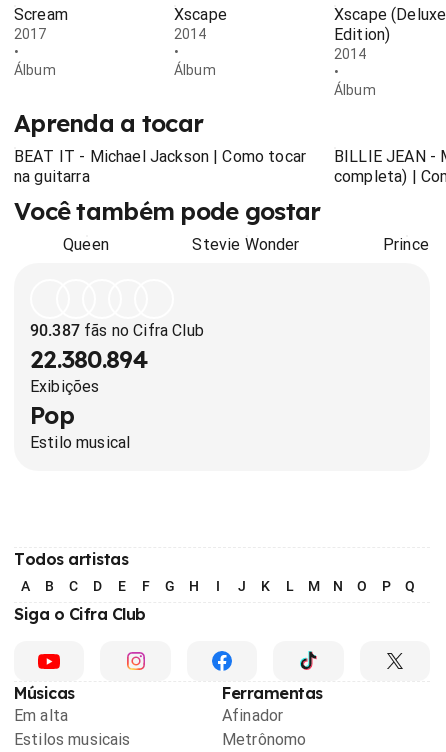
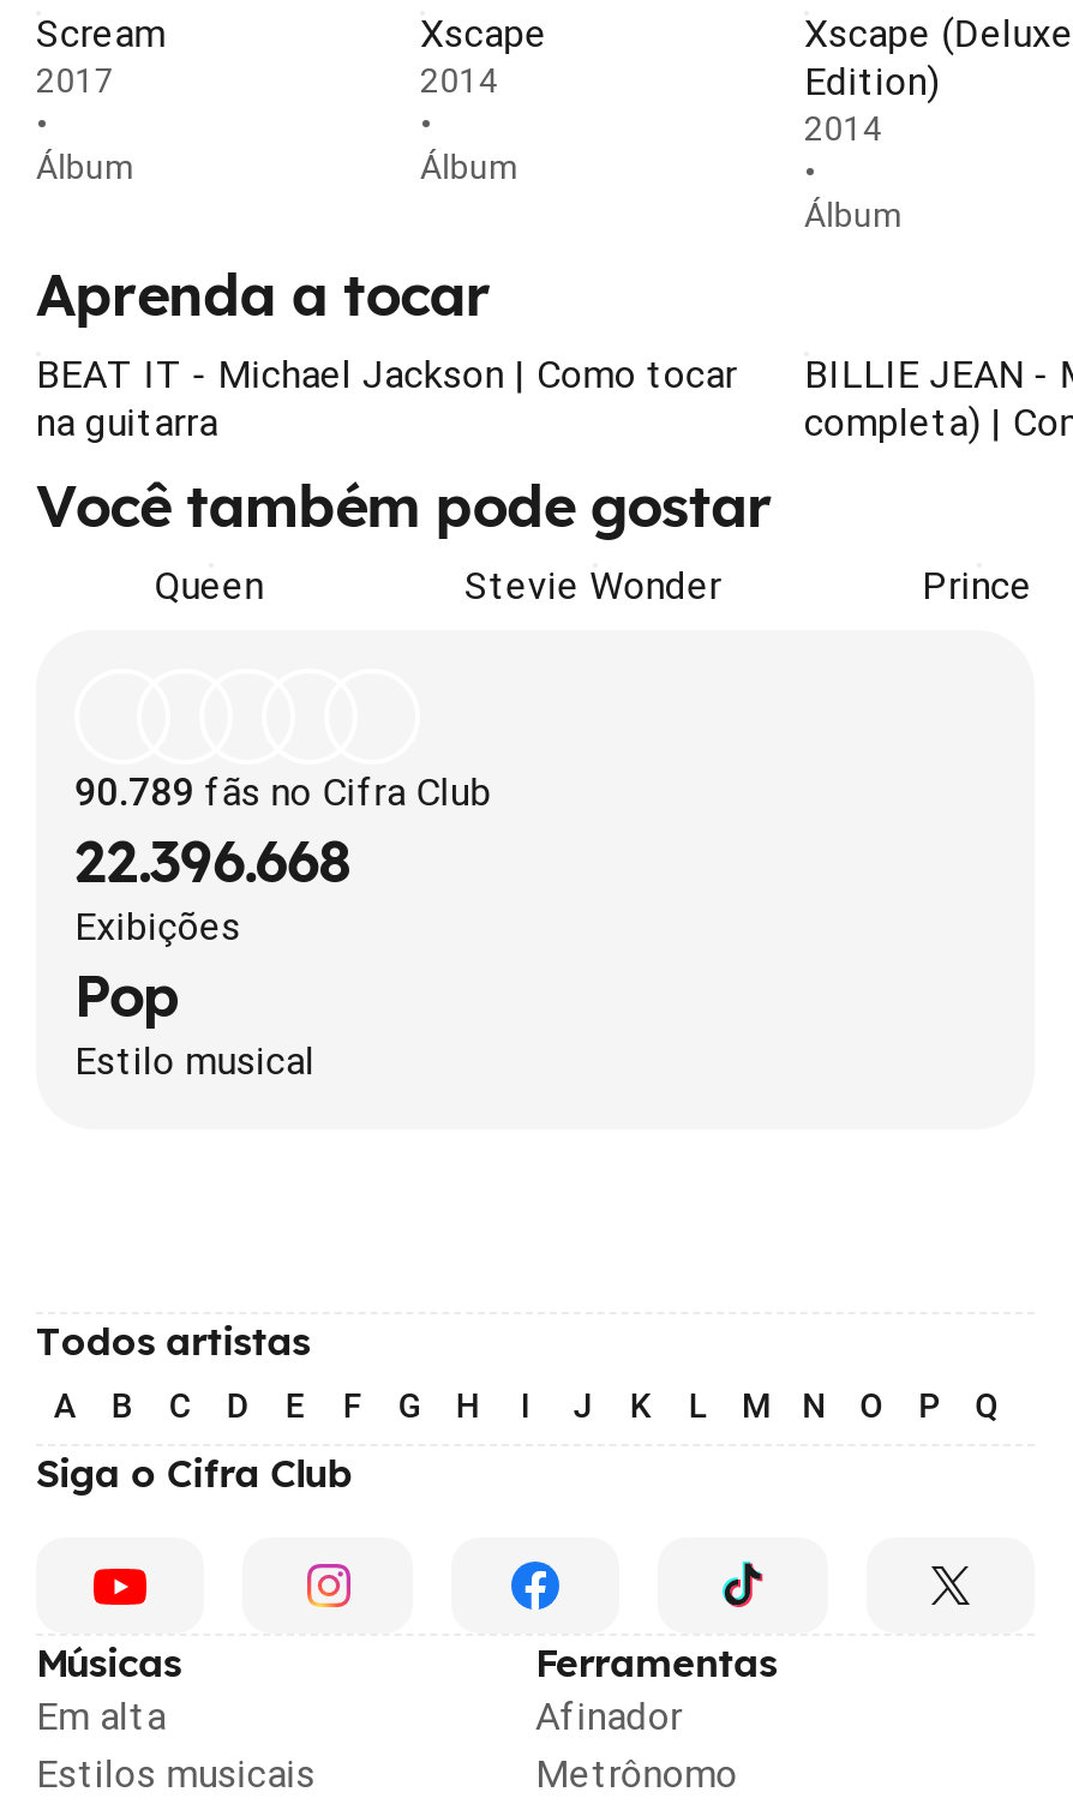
[30,321,204,340] 90.387 fãs no Cifra Club -> [74,769,492,815] 90.789 fãs no Cifra Club
[30,344,147,374] 22.380.894 -> [74,825,350,897] 22.396.668

